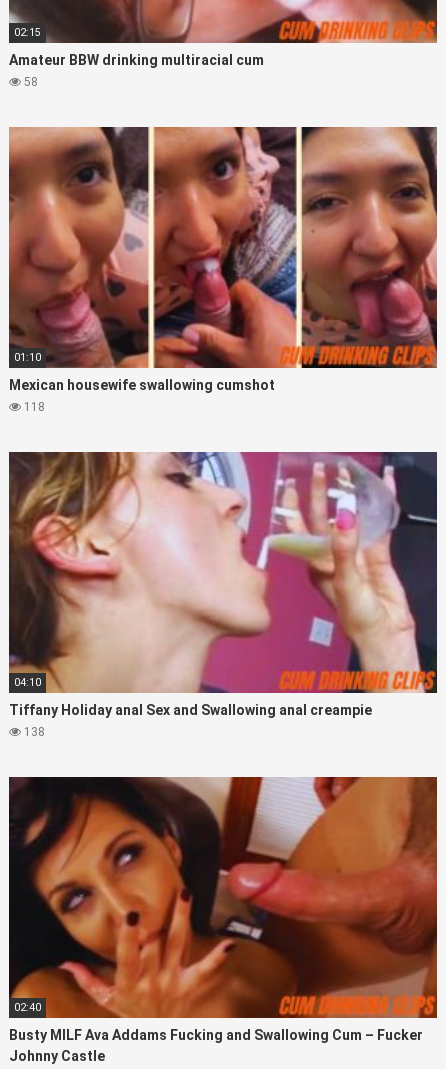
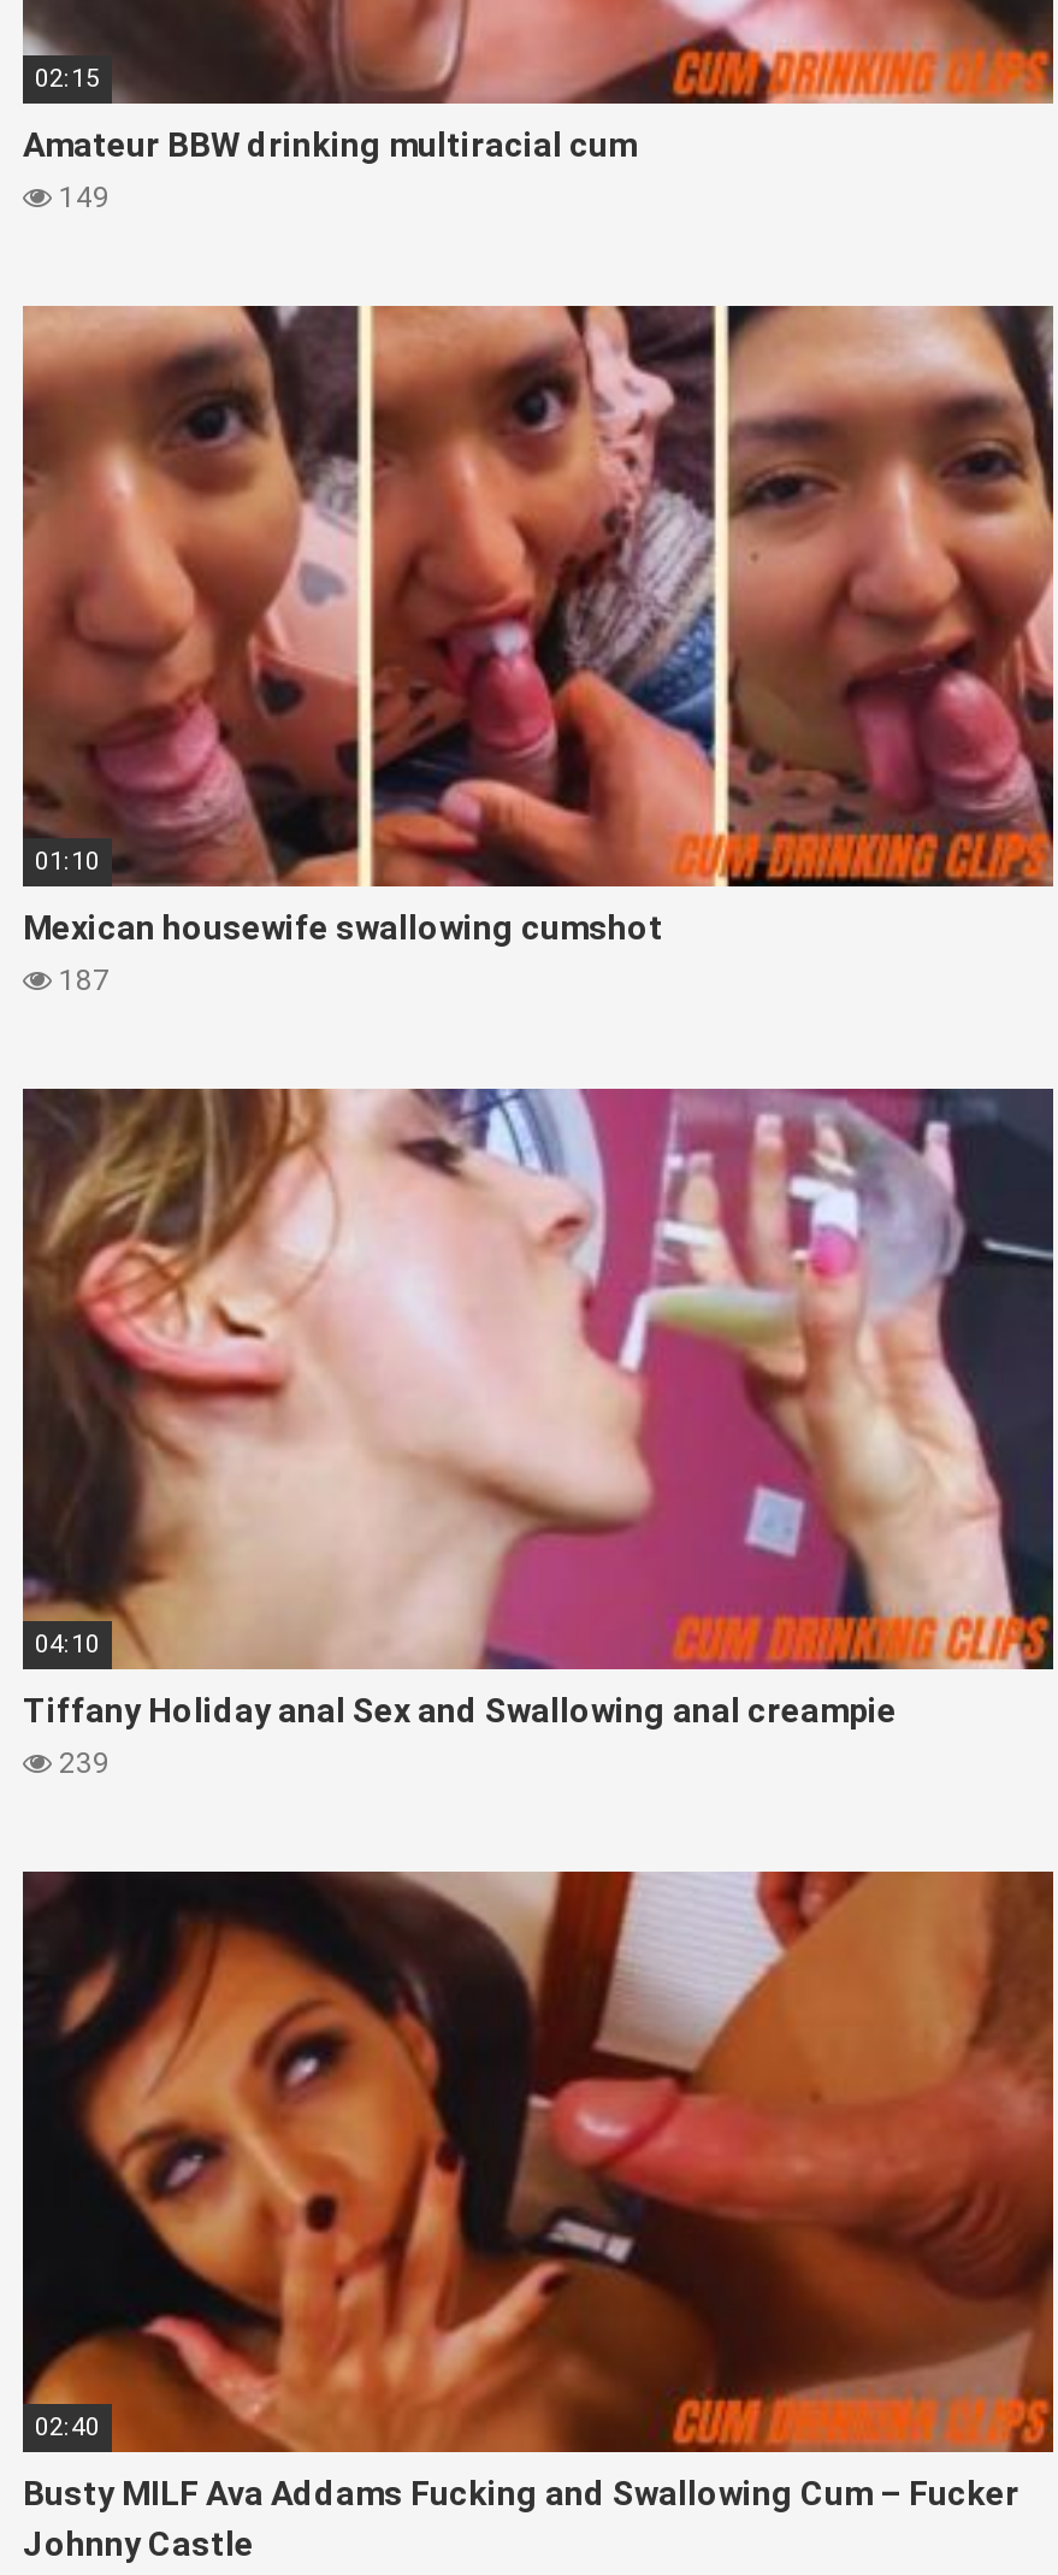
[21,75,38,89] 58 -> [52,180,110,214] 149
[21,400,45,414] 118 -> [52,963,110,997] 187
[21,725,45,739] 138 -> [52,1746,110,1780] 239

